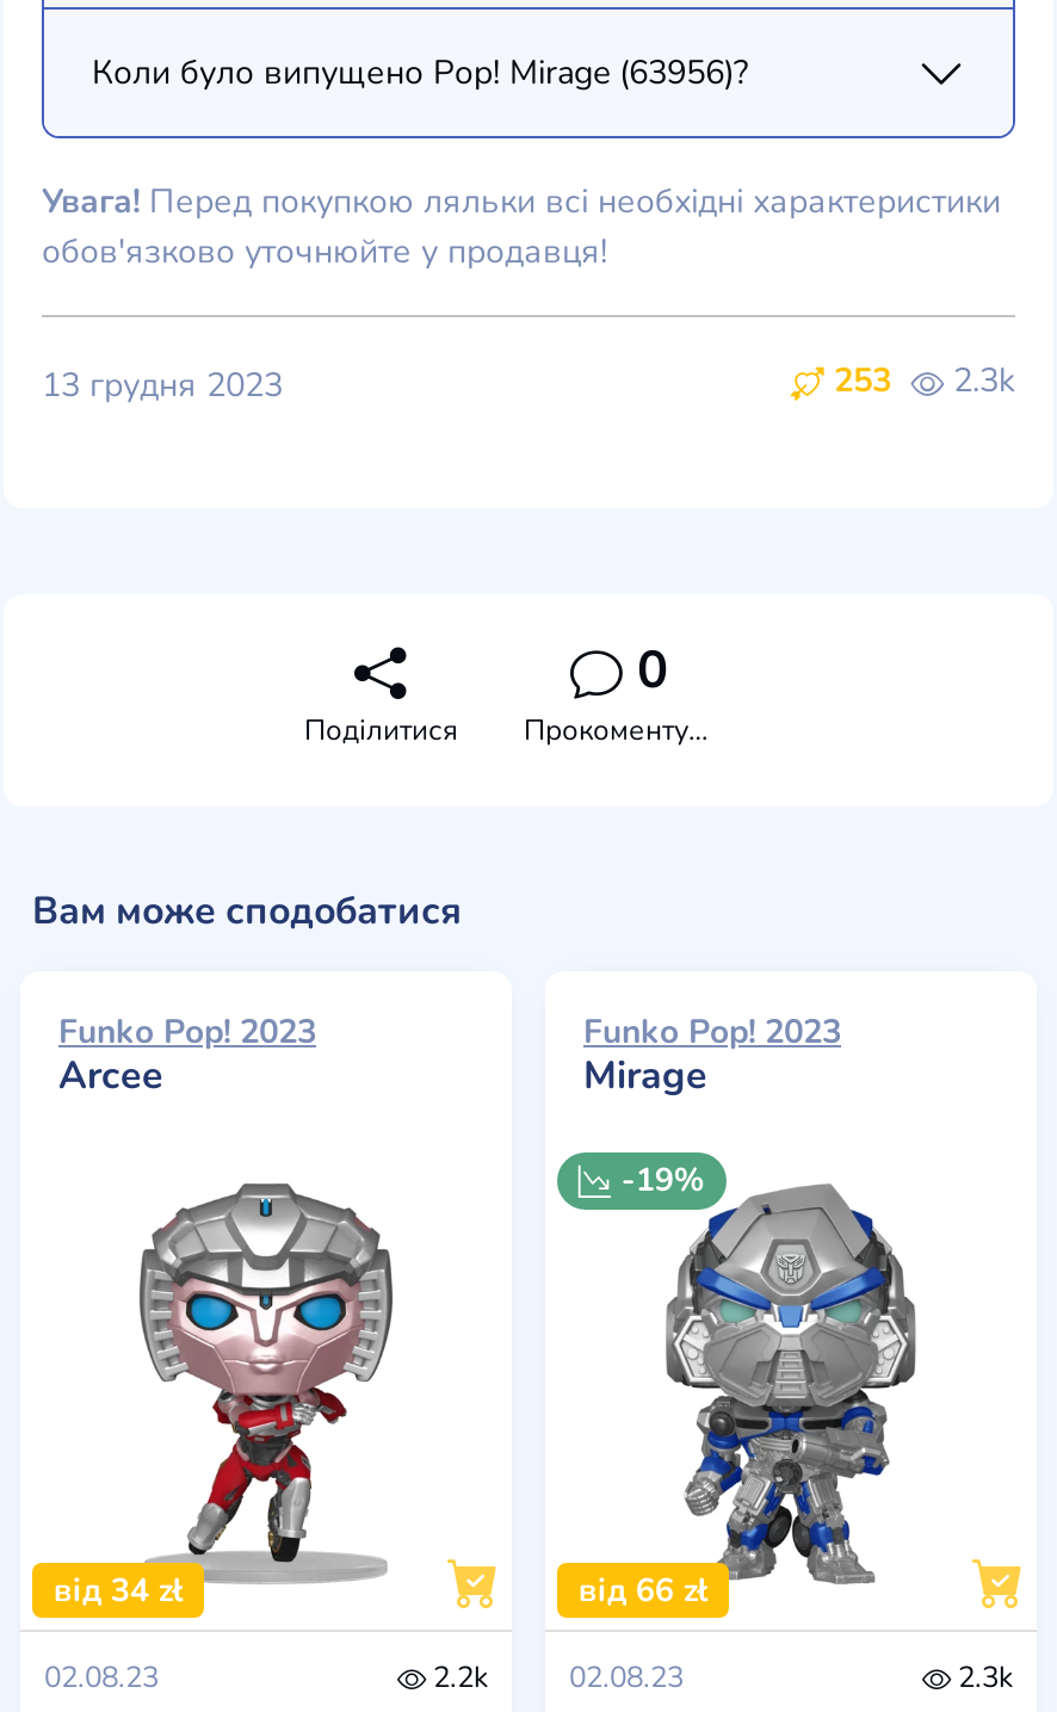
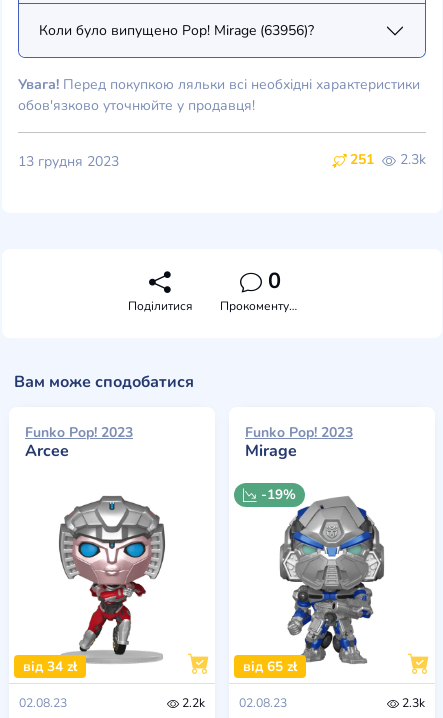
[824,359,1015,404] 253 2.3k -> [346,150,426,169] 251 2.3k
[578,1568,707,1613] від 66 zł -> [243,657,297,676] від 65 zł

